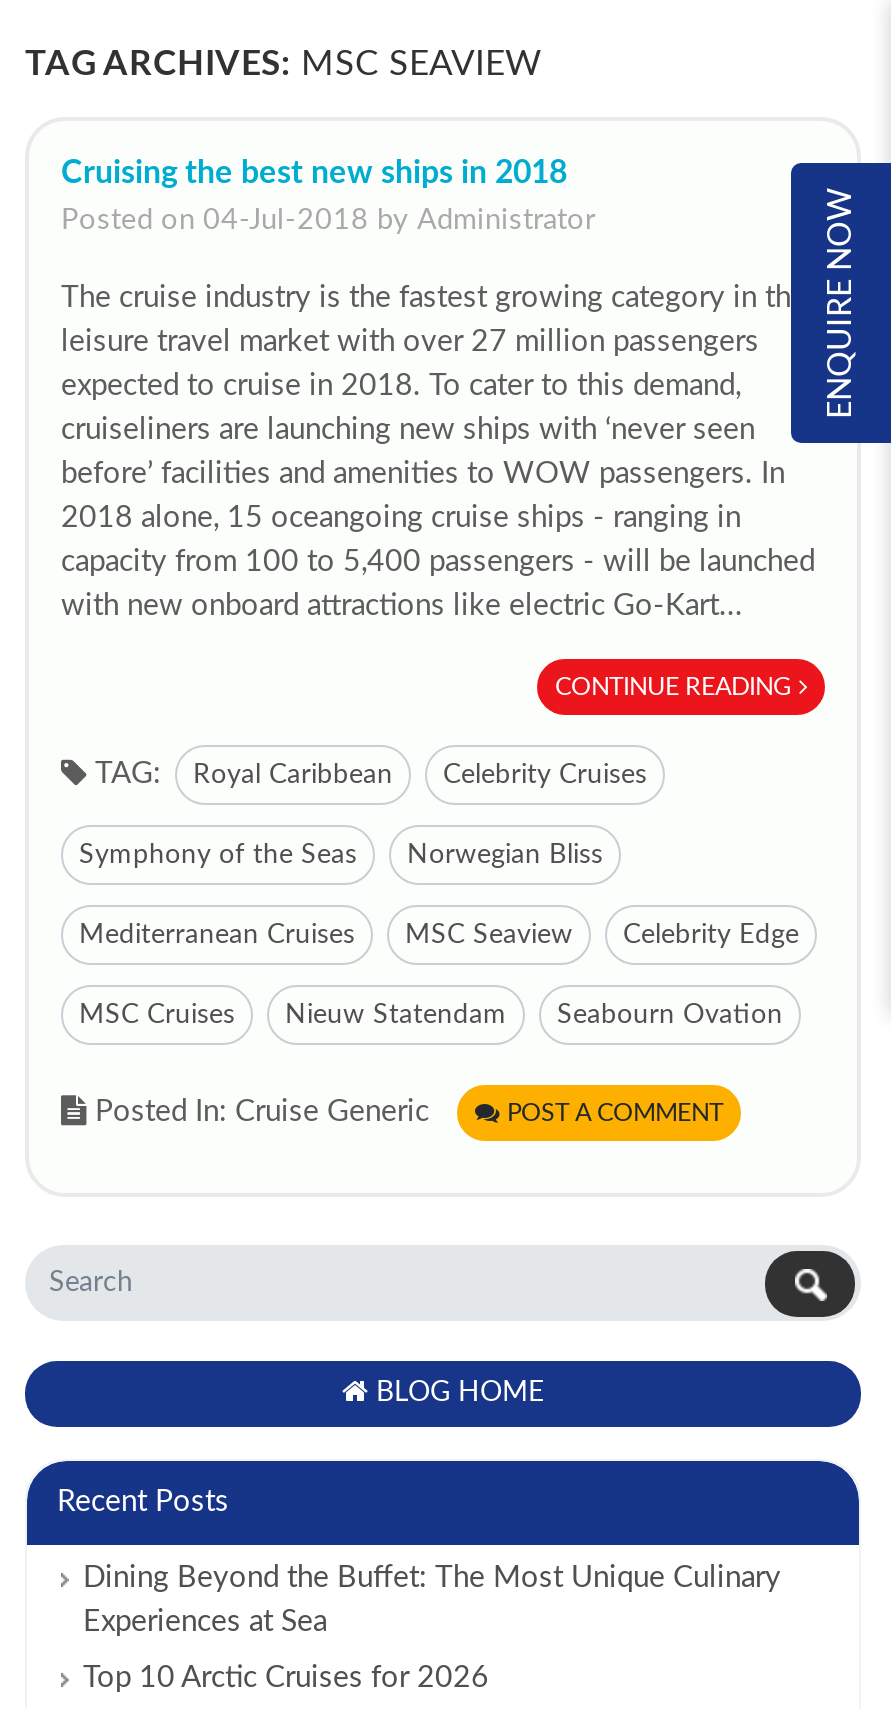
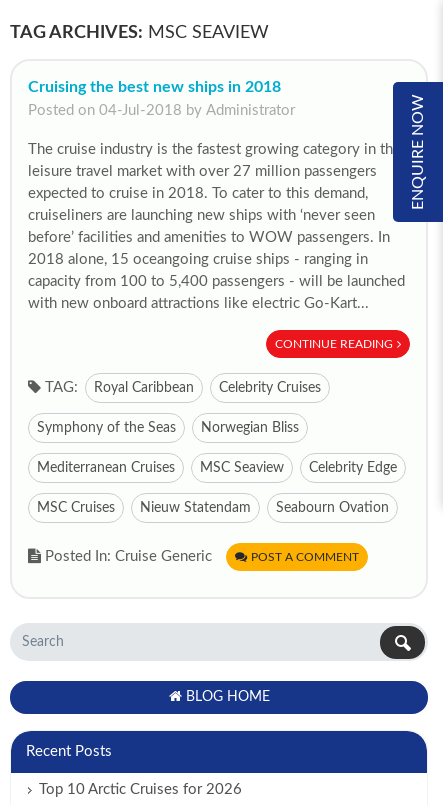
[83,1563,781,1637] Dining Beyond the Buffet: The Most Unique Culinary | Experiences at Sea -> none

